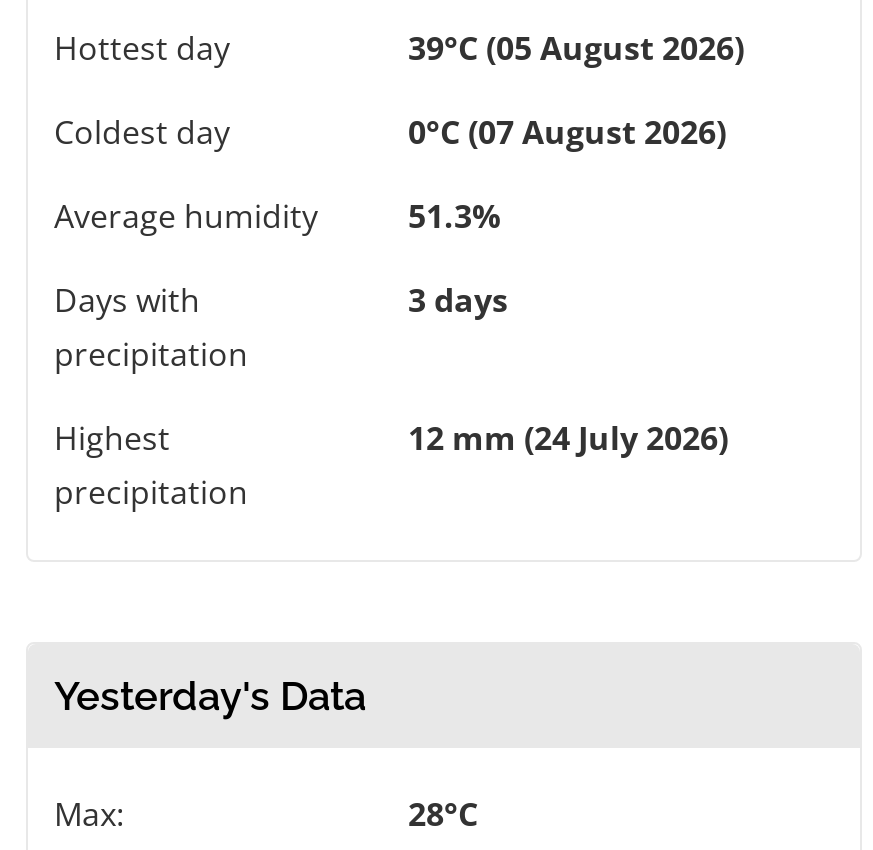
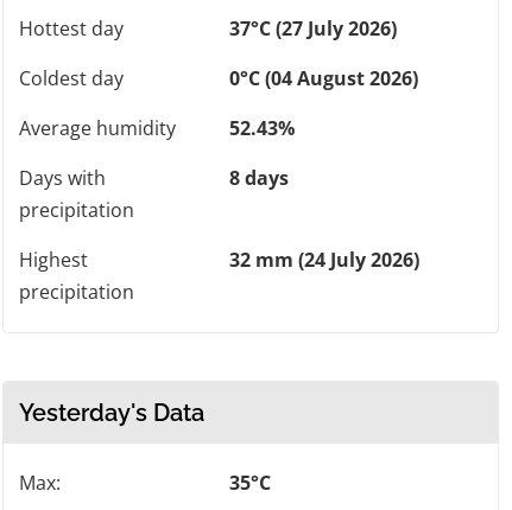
[408,25,744,69] 39°C (05 August 2026) -> [229,15,397,41] 37°C (27 July 2026)
[408,109,726,153] 0°C (07 August 2026) -> [229,65,418,91] 0°C (04 August 2026)
[408,193,500,237] 51.3% -> [229,115,295,141] 52.43%
[408,277,508,321] 3 days -> [229,165,289,191] 8 days
[408,415,728,459] 12 mm (24 July 2026) -> [229,246,419,272] 32 mm (24 July 2026)
[408,791,478,835] 28°C -> [229,469,271,495] 35°C

